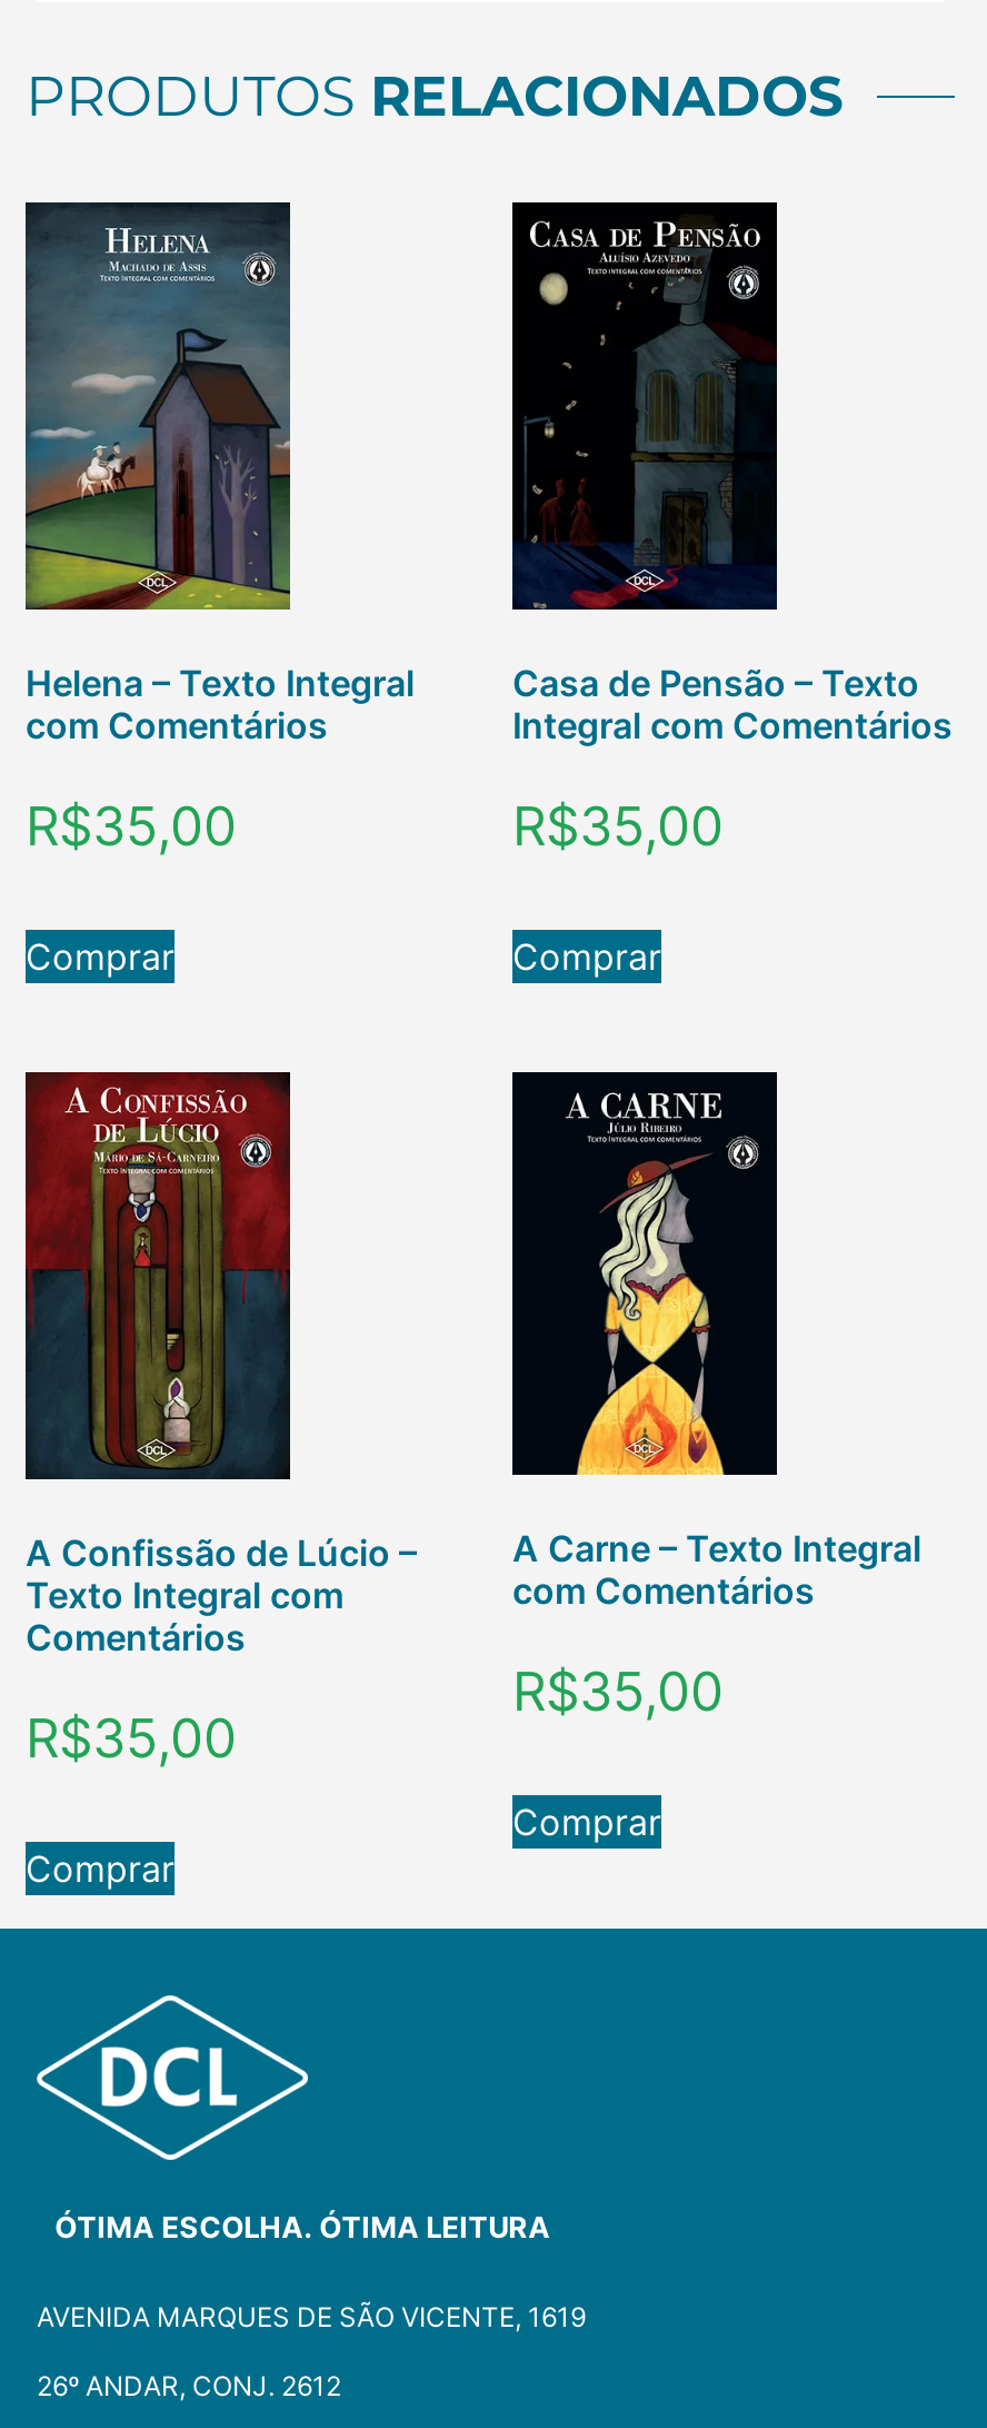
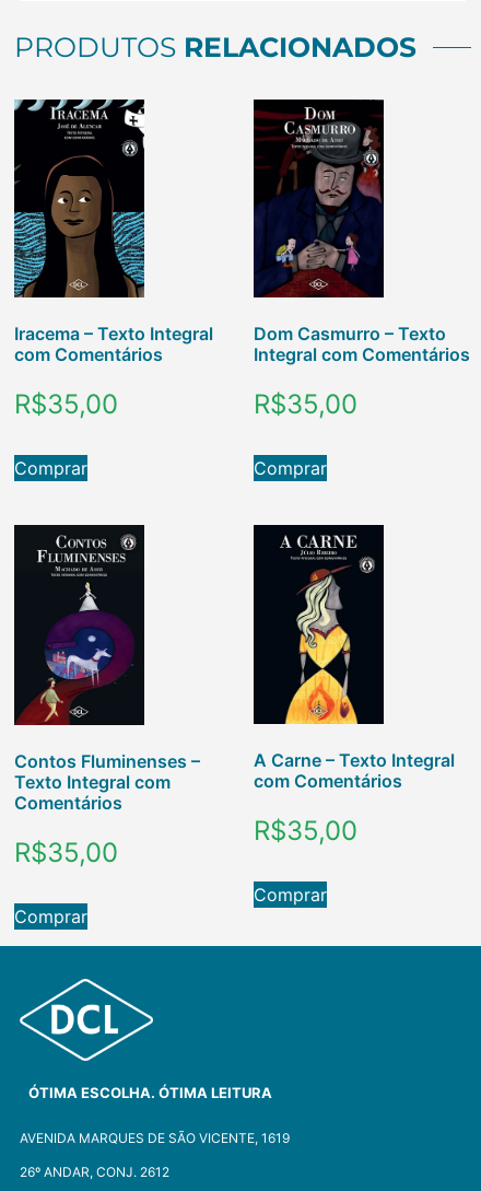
[23,200,415,705] [image] | Helena – Texto Integral -> [13,100,213,345] [image] | Iracema – Texto Integral
[512,220,919,705] [image] | Casa de Pensão – Texto -> [254,100,446,345] [image] | Dom Casmurro – Texto
[23,1072,417,1574] [image] | A Confissão de Lúcio – -> [13,525,200,772] [image] | Contos Fluminenses –

